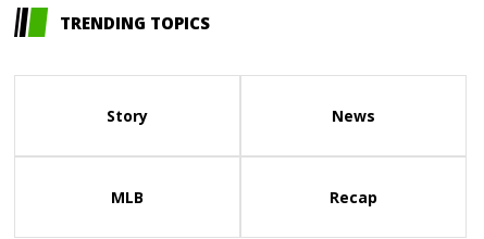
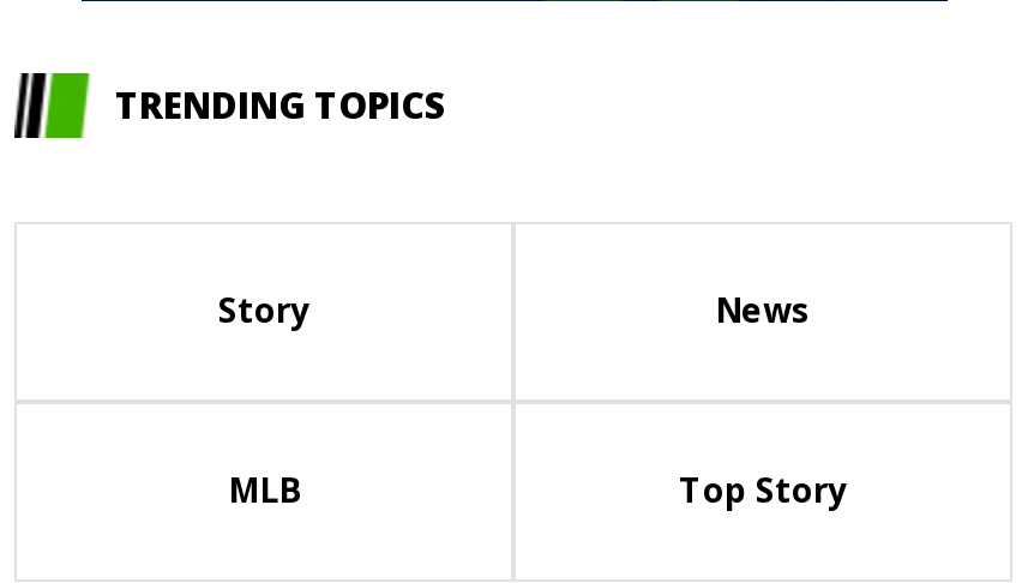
[330,187,377,207] Recap -> [679,467,847,513] Top Story

